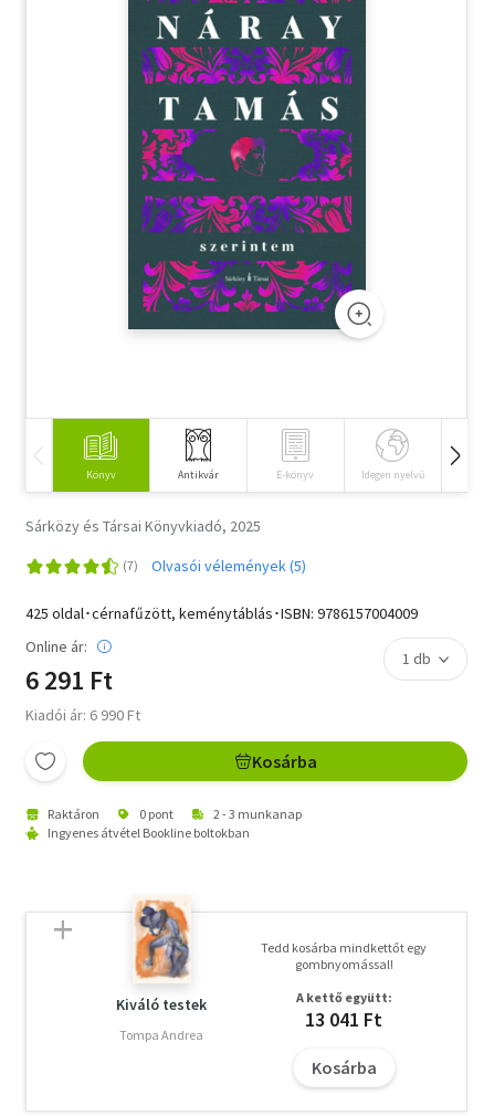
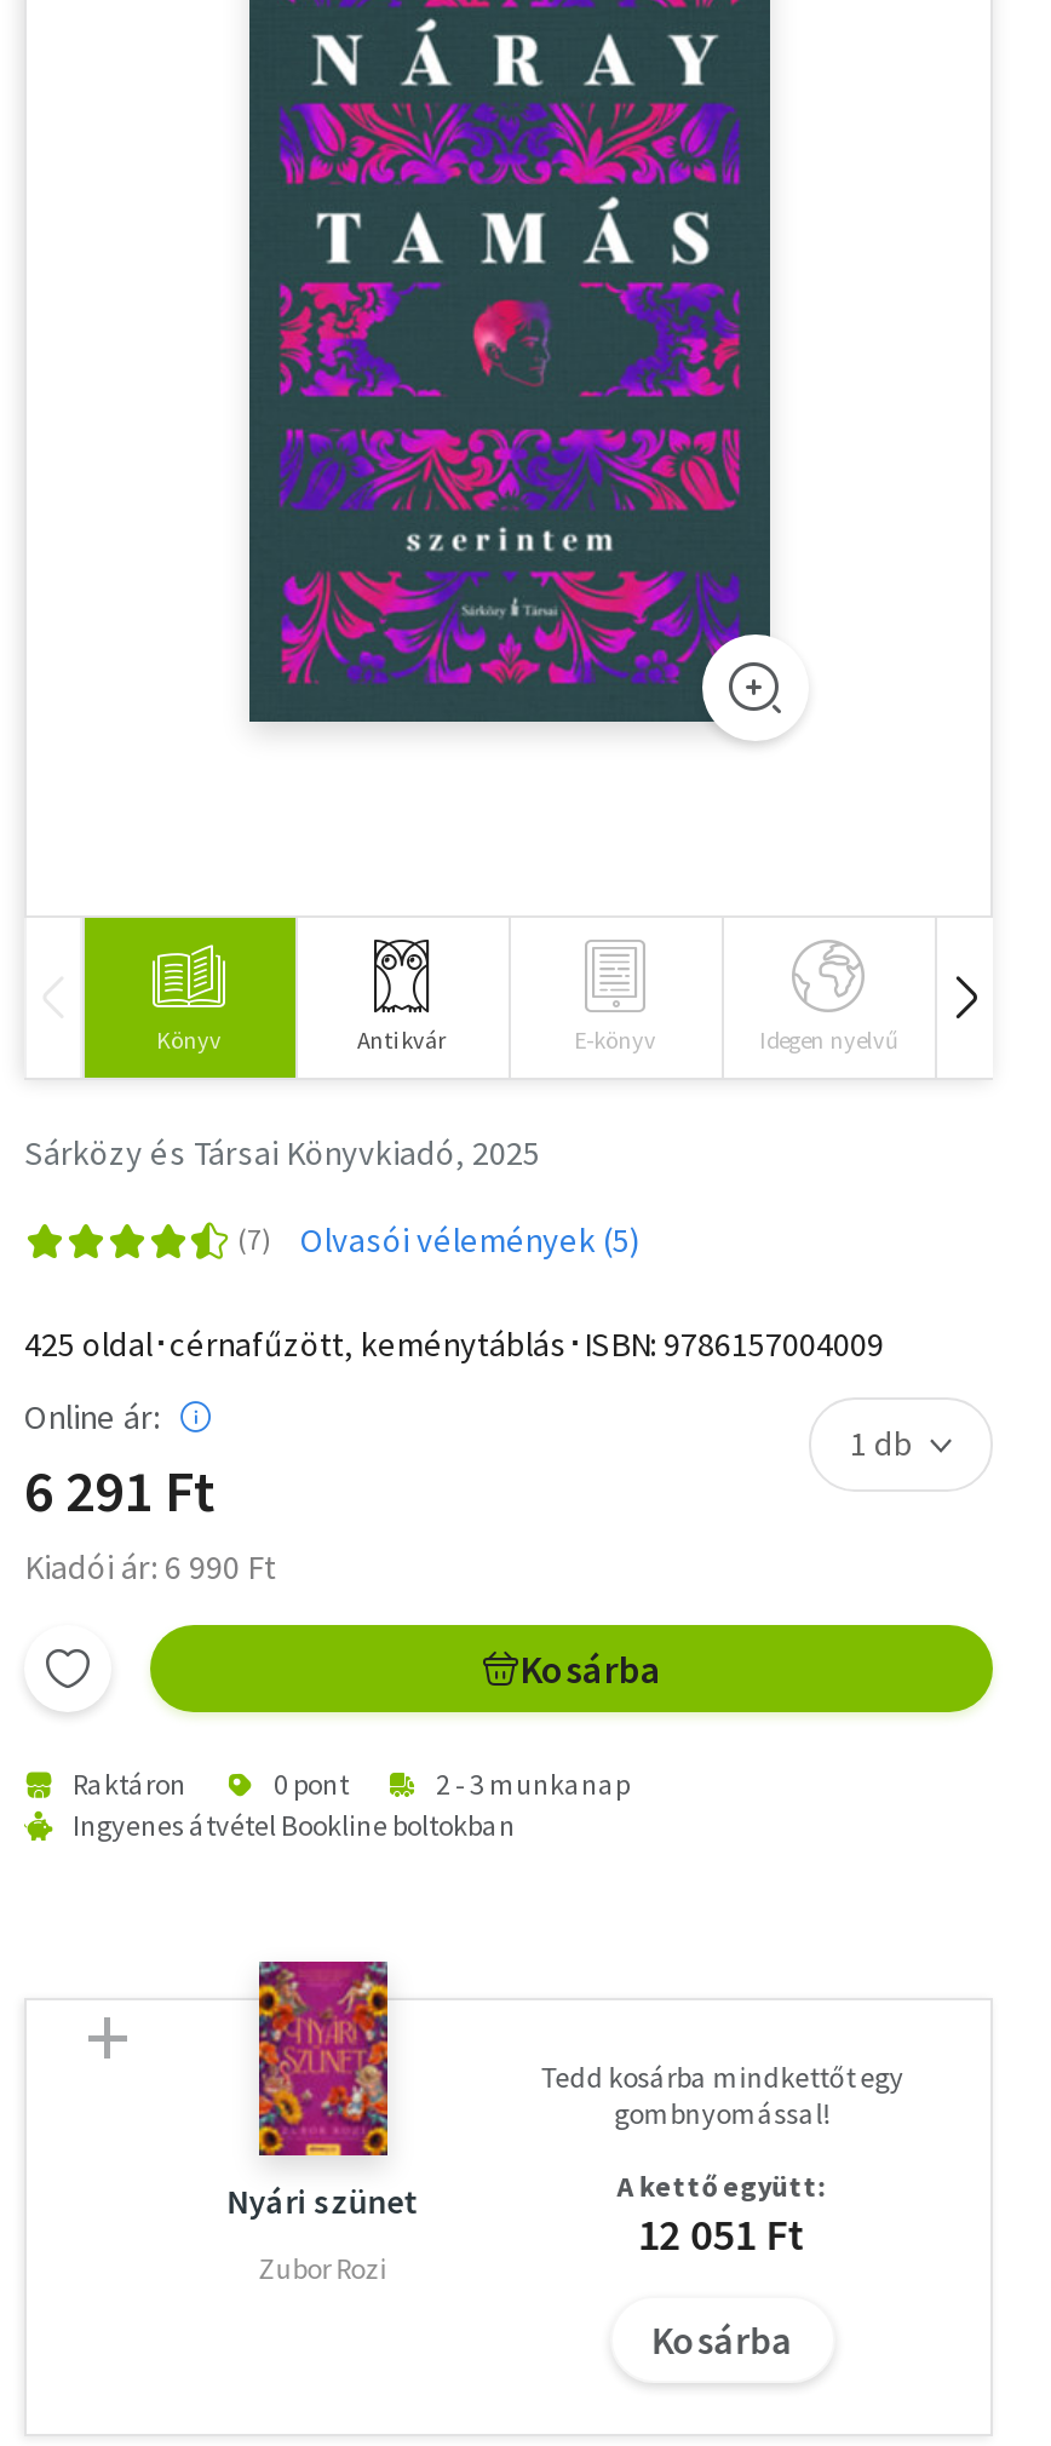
[116,895,207,1014] [image] | Kiváló testek -> [227,1959,418,2223] [image] | Nyári szünet
[305,1007,383,1032] 13 041 Ft -> [637,2206,807,2262] 12 051 Ft
[120,1027,204,1043] Tompa Andrea -> [259,2250,387,2286] Zubor Rozi

